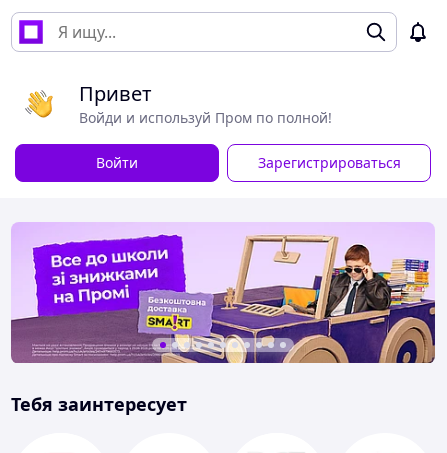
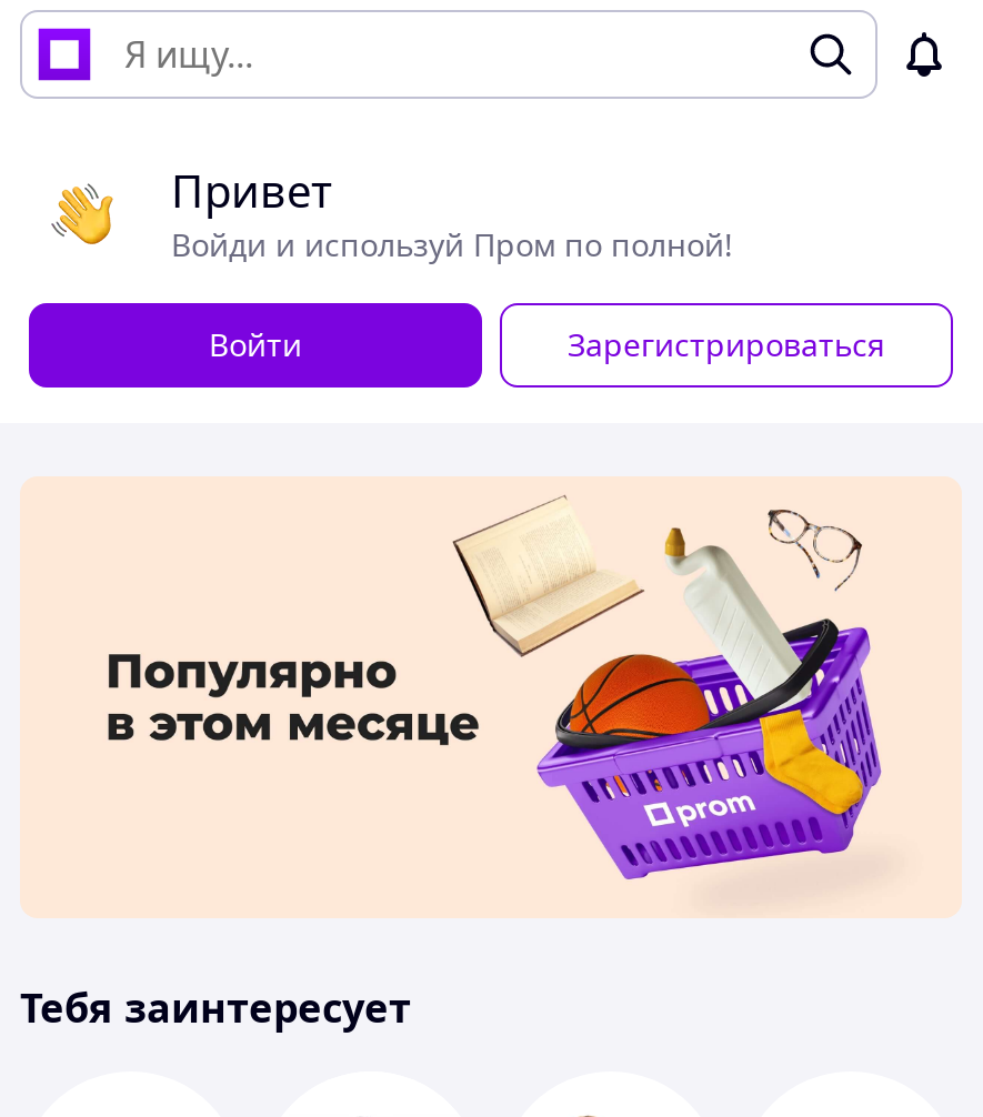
[10,222,436,364] [image] -> [22,479,960,916] [image]

